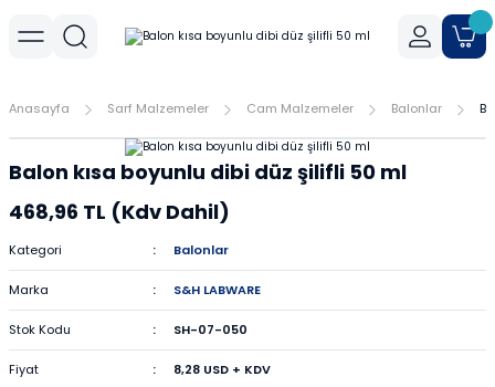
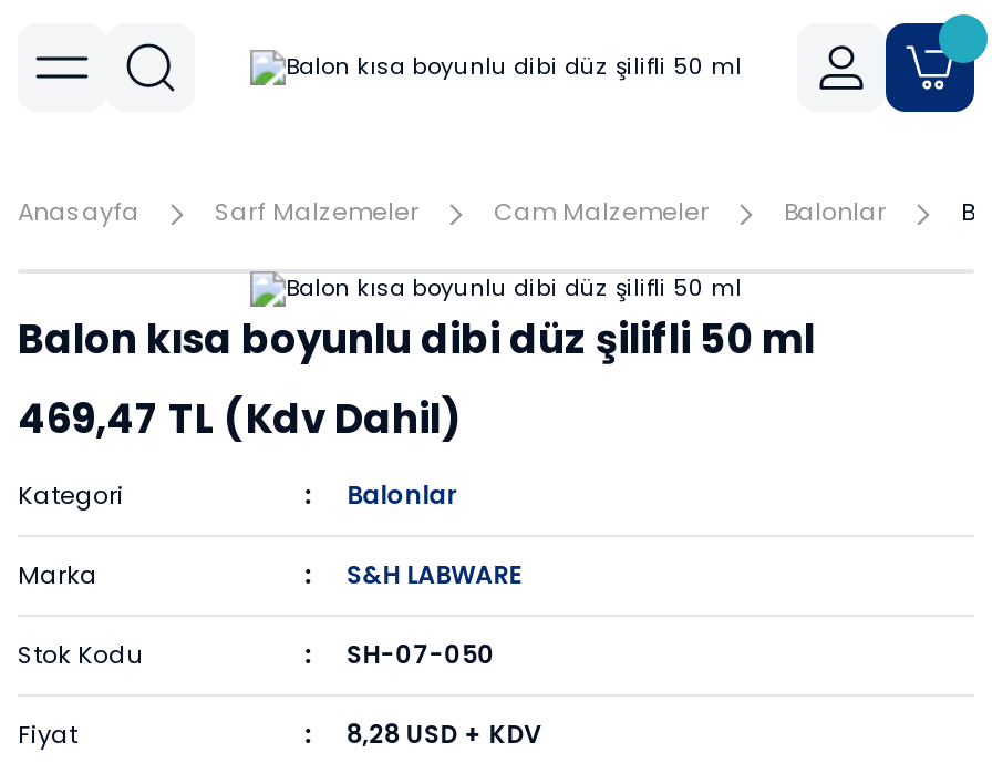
[9,198,230,226] 468,96 TL (Kdv Dahil) -> [18,391,463,446] 469,47 TL (Kdv Dahil)

